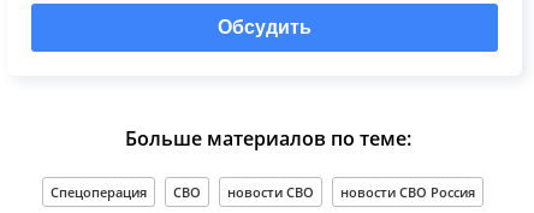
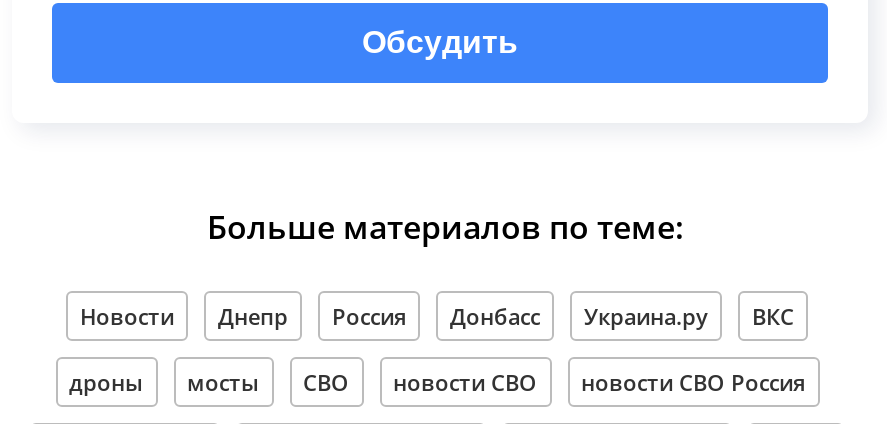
[51,183,147,201] Спецоперация -> [69,302,794,398] Новости | Днепр | Россия | Донбасс | Украина.ру | ВКС | дроны | мосты

